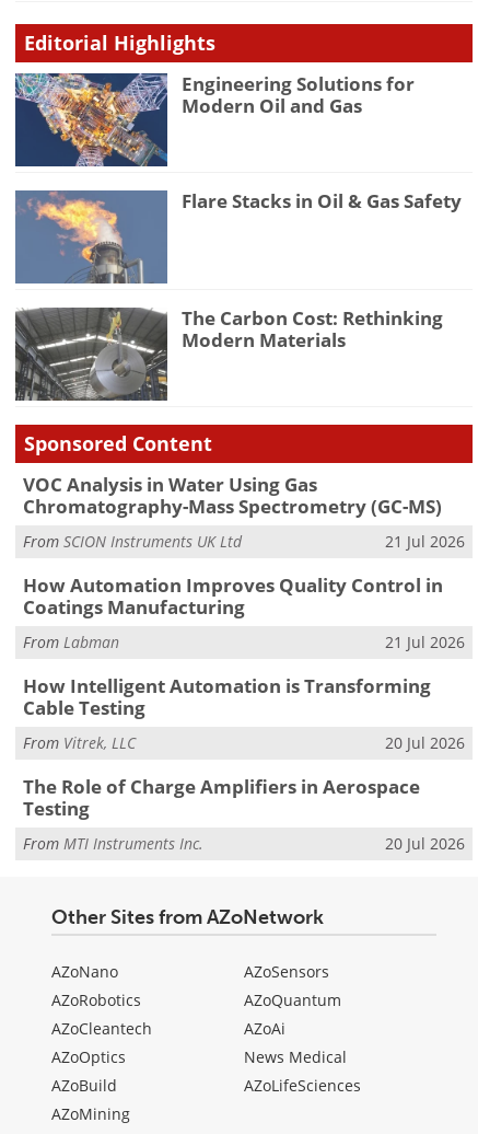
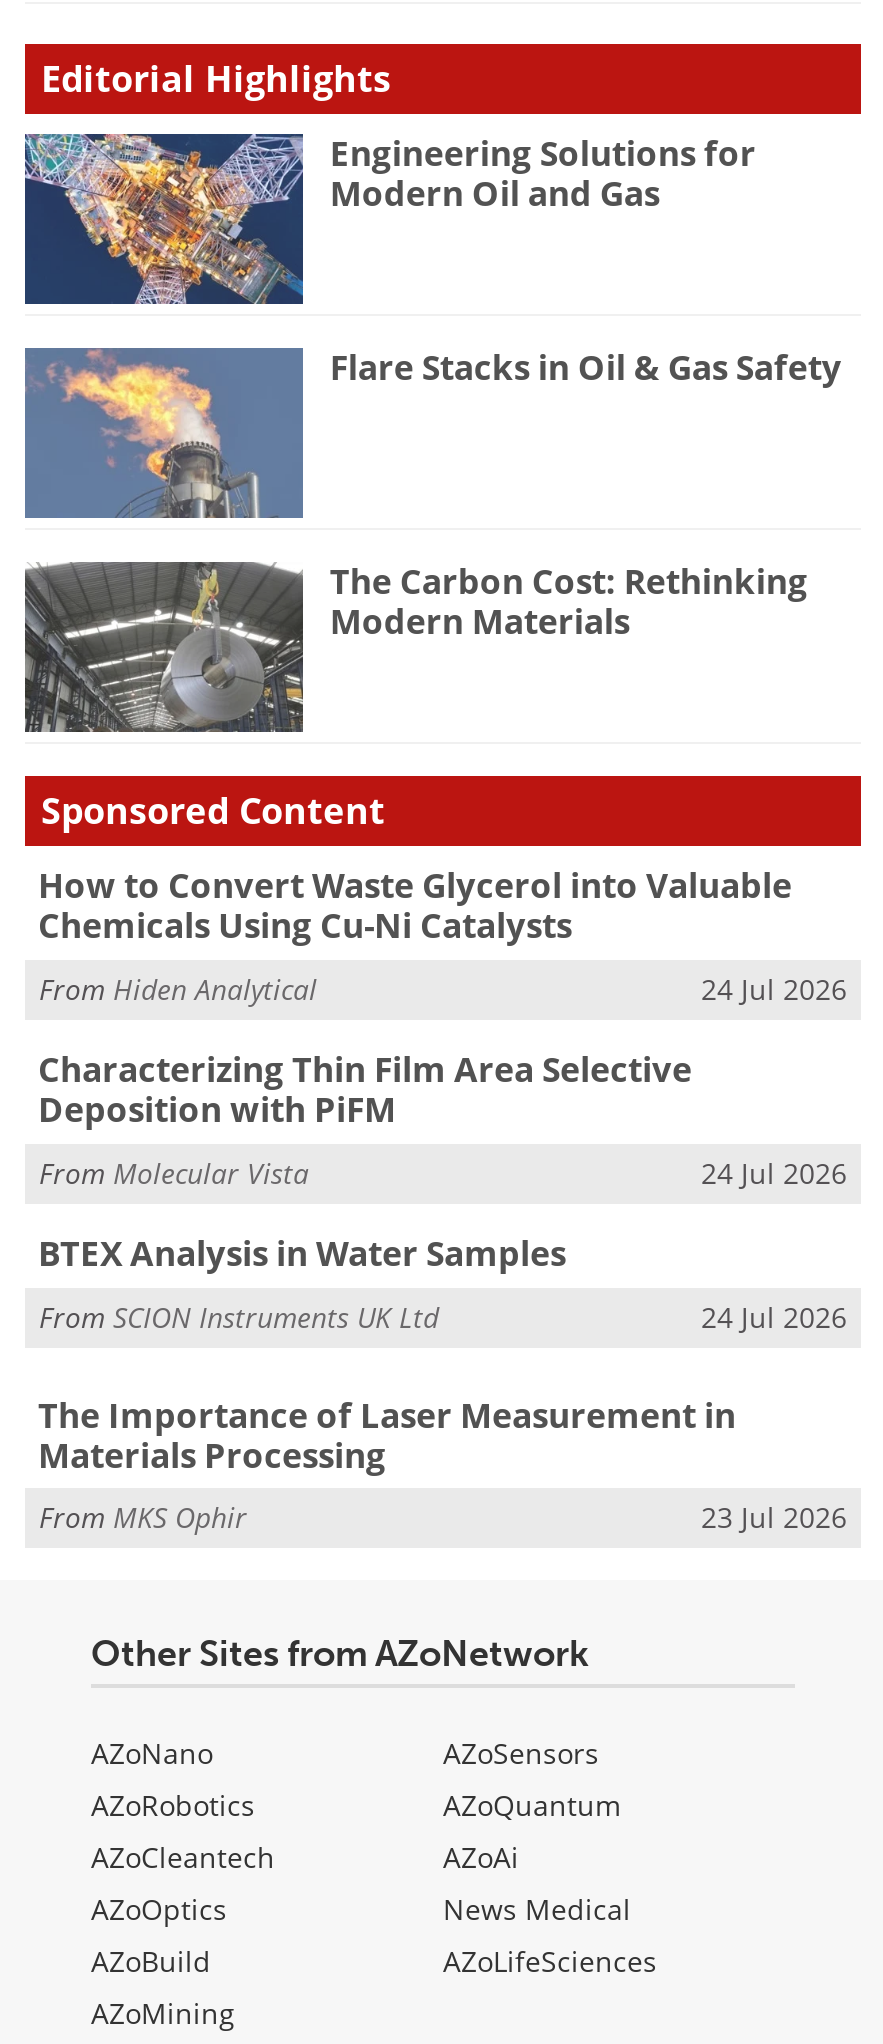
[22,472,441,519] VOC Analysis in Water Using Gas | Chromatography-Mass Spectrometry (GC-MS) -> [38,862,847,1276] How to Convert Waste Glycerol into Valuable | Chemicals Using Cu-Ni Catalysts | From Hiden Analytical | 24 Jul 2026 | Characterizing Thin Film Area Selective | Deposition with PiFM | From Molecular Vista | 24 Jul 2026 | BTEX Analysis in Water Samples
[22,530,465,854] 21 Jul 2026 | How Automation Improves Quality Control in | Coatings Manufacturing | From Labman | 21 Jul 2026 | How Intelligent Automation is Transforming | Cable Testing | From Vitrek, LLC | 20 Jul 2026 | The Role of Charge Amplifiers in Aerospace | Testing | From MTI Instruments Inc. | 20 Jul 2026 -> [38,1297,847,1537] 24 Jul 2026 | The Importance of Laser Measurement in | Materials Processing | From MKS Ophir | 23 Jul 2026
moved [23,530,242,551] -> [39,1297,439,1335]: From SCION Instruments UK Ltd

